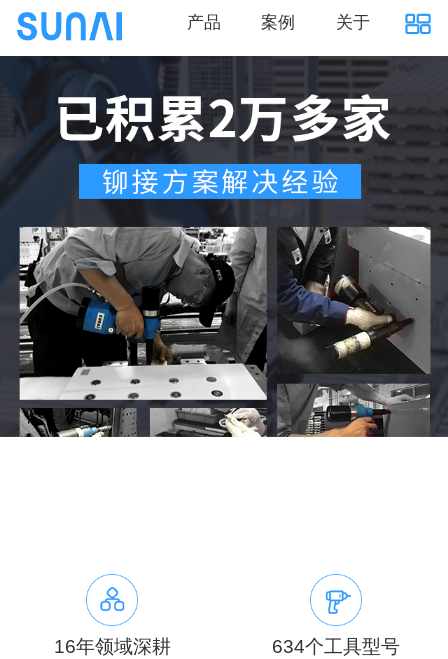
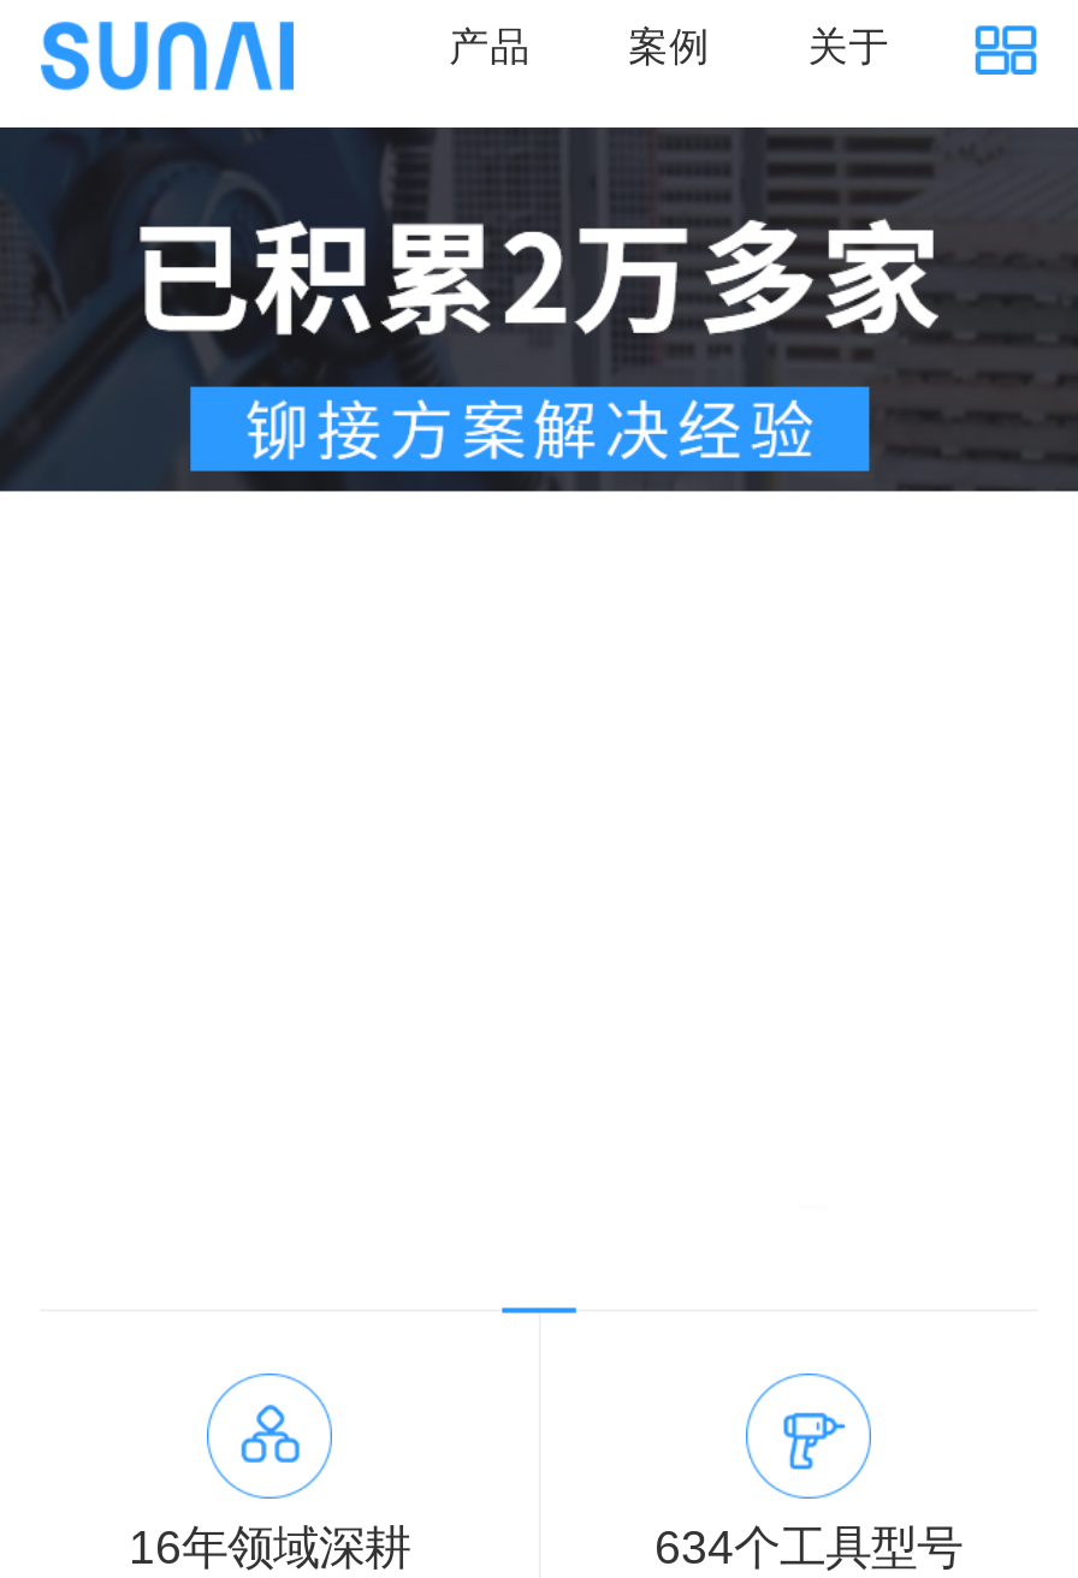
[3,207,445,438] [image] -> none

